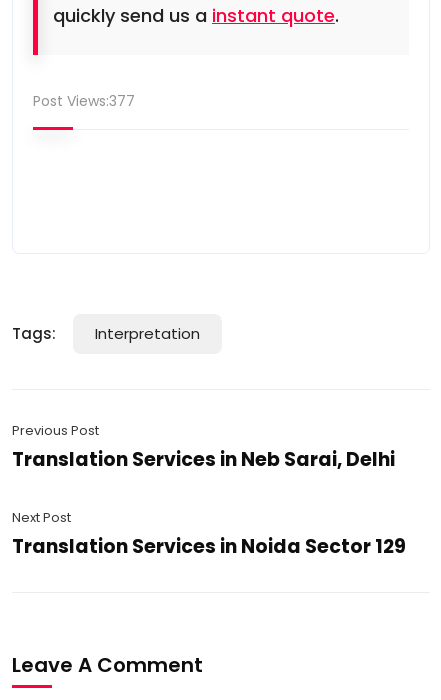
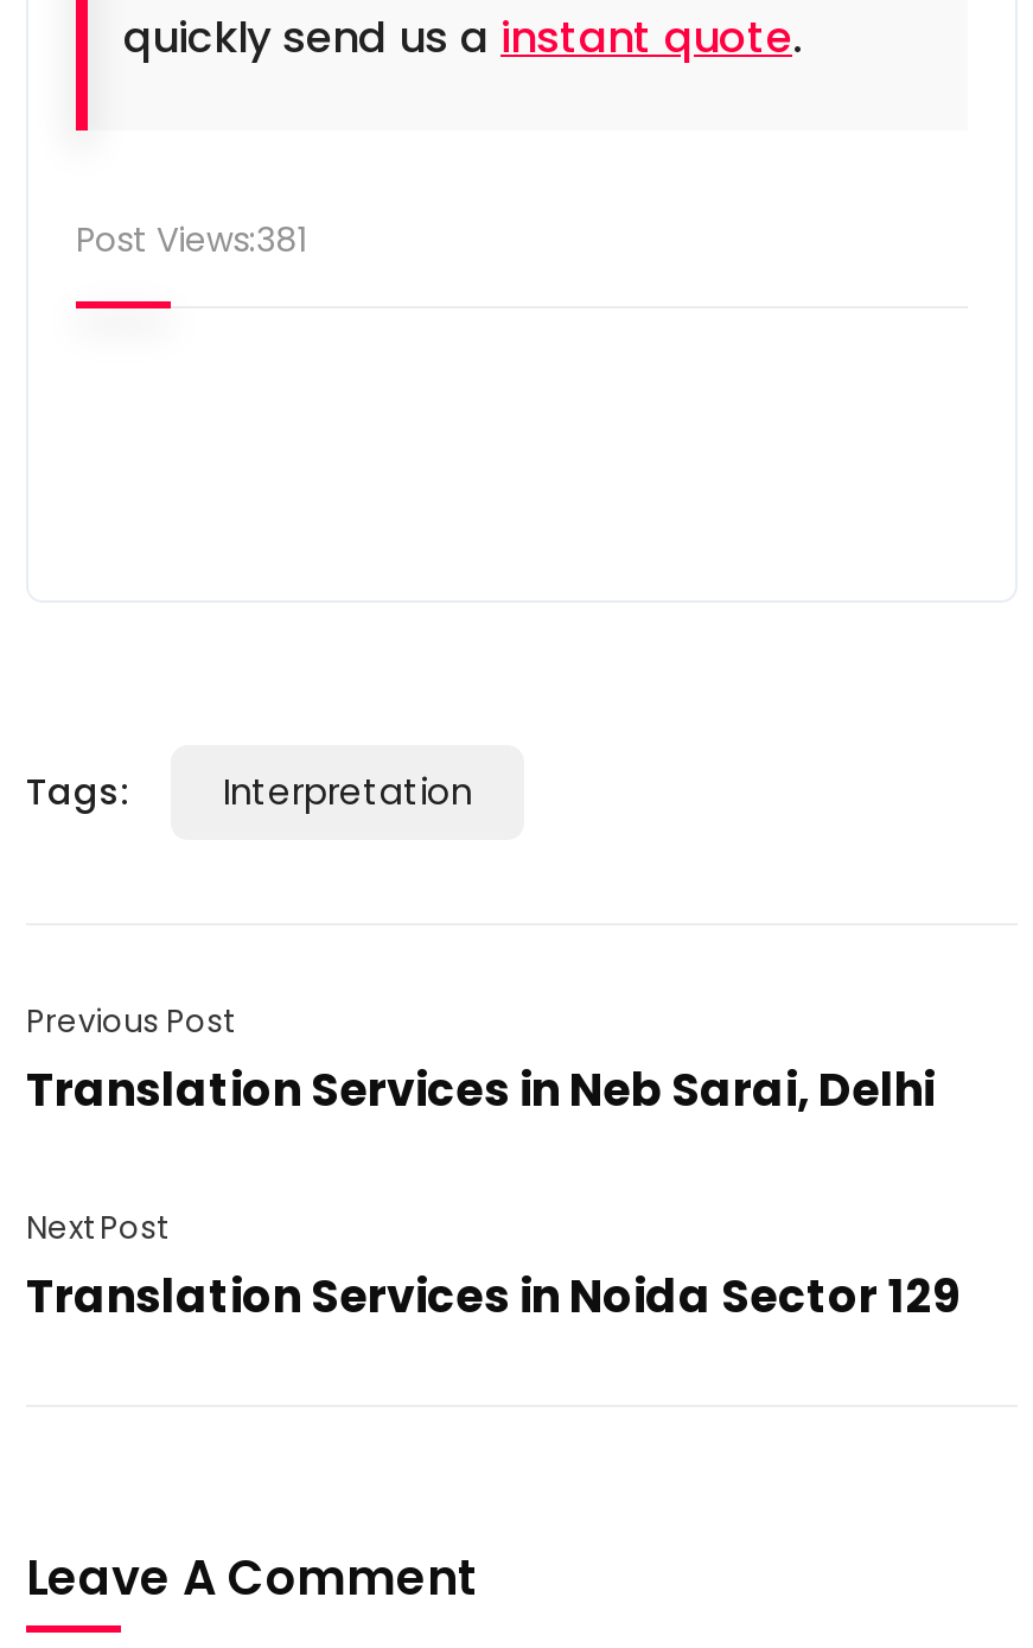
[33,91,135,111] Post Views:377 -> [76,216,306,263] Post Views:381

